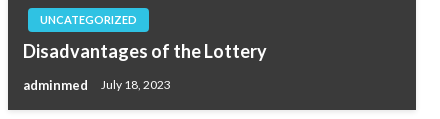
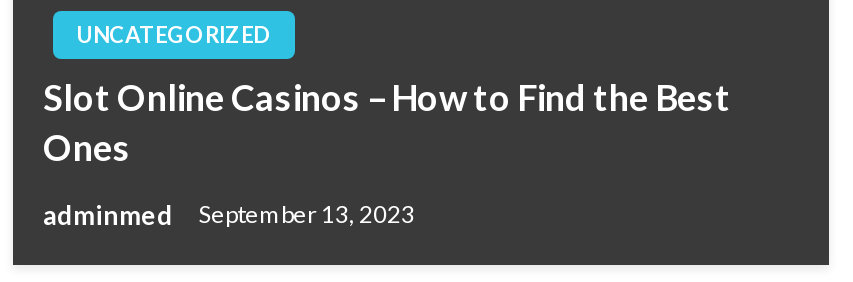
[23,40,267,62] Disadvantages of the Lottery -> [43,75,731,169] Slot Online Casinos – How to Find the Best | Ones
[23,77,171,93] adminmed July 18, 2023 -> [43,199,415,231] adminmed September 13, 2023

